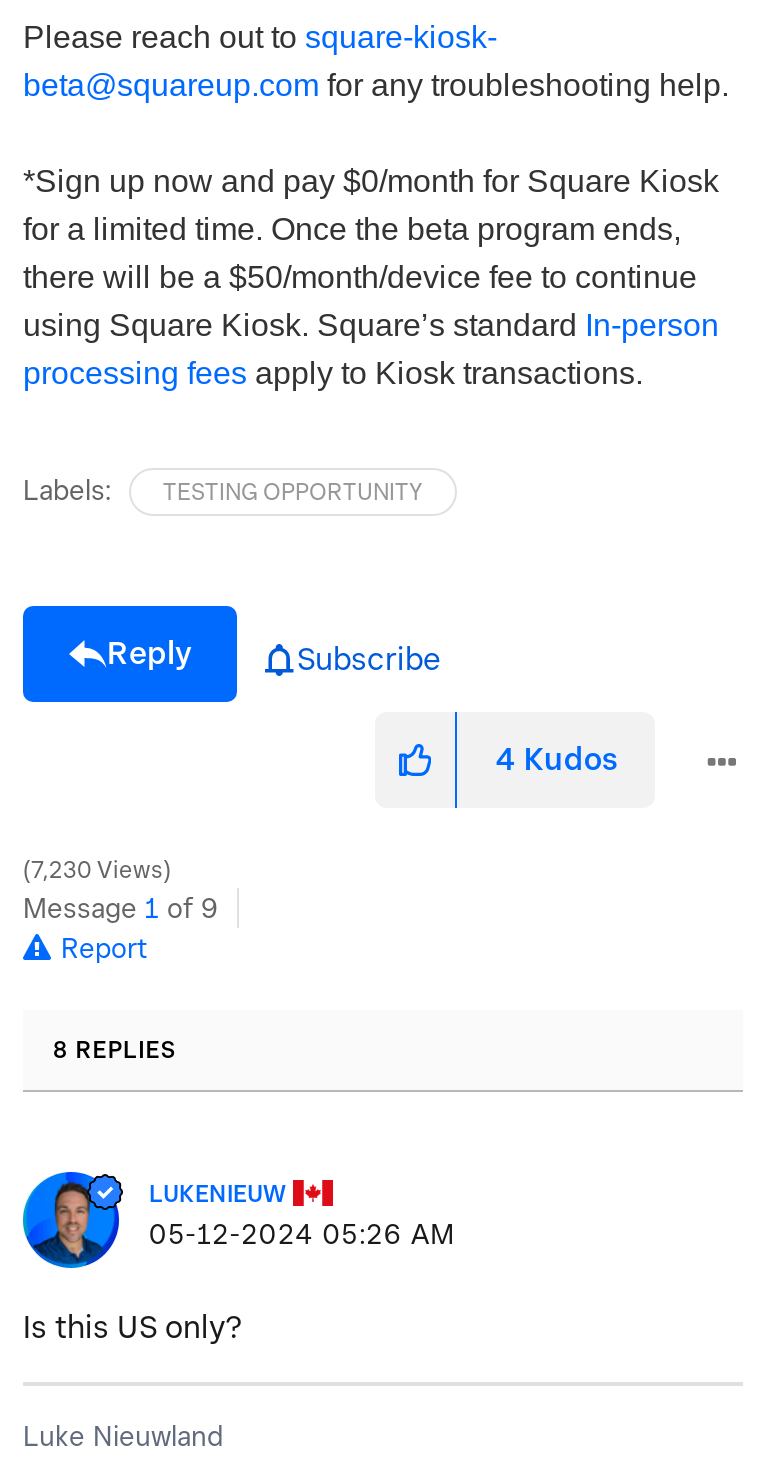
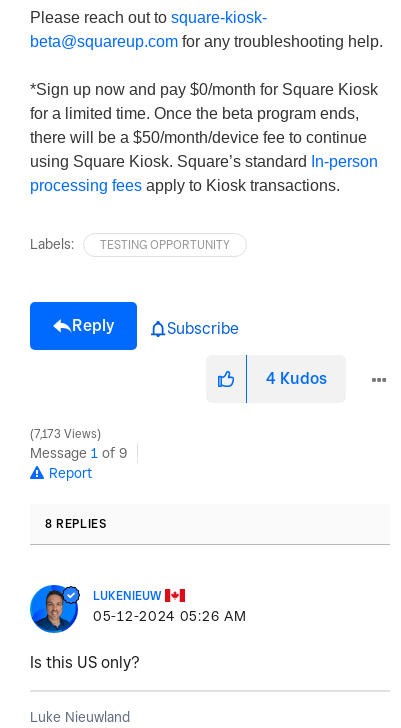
[25,857,169,885] 7,230 Views -> [31,427,100,441] 7,173 Views

